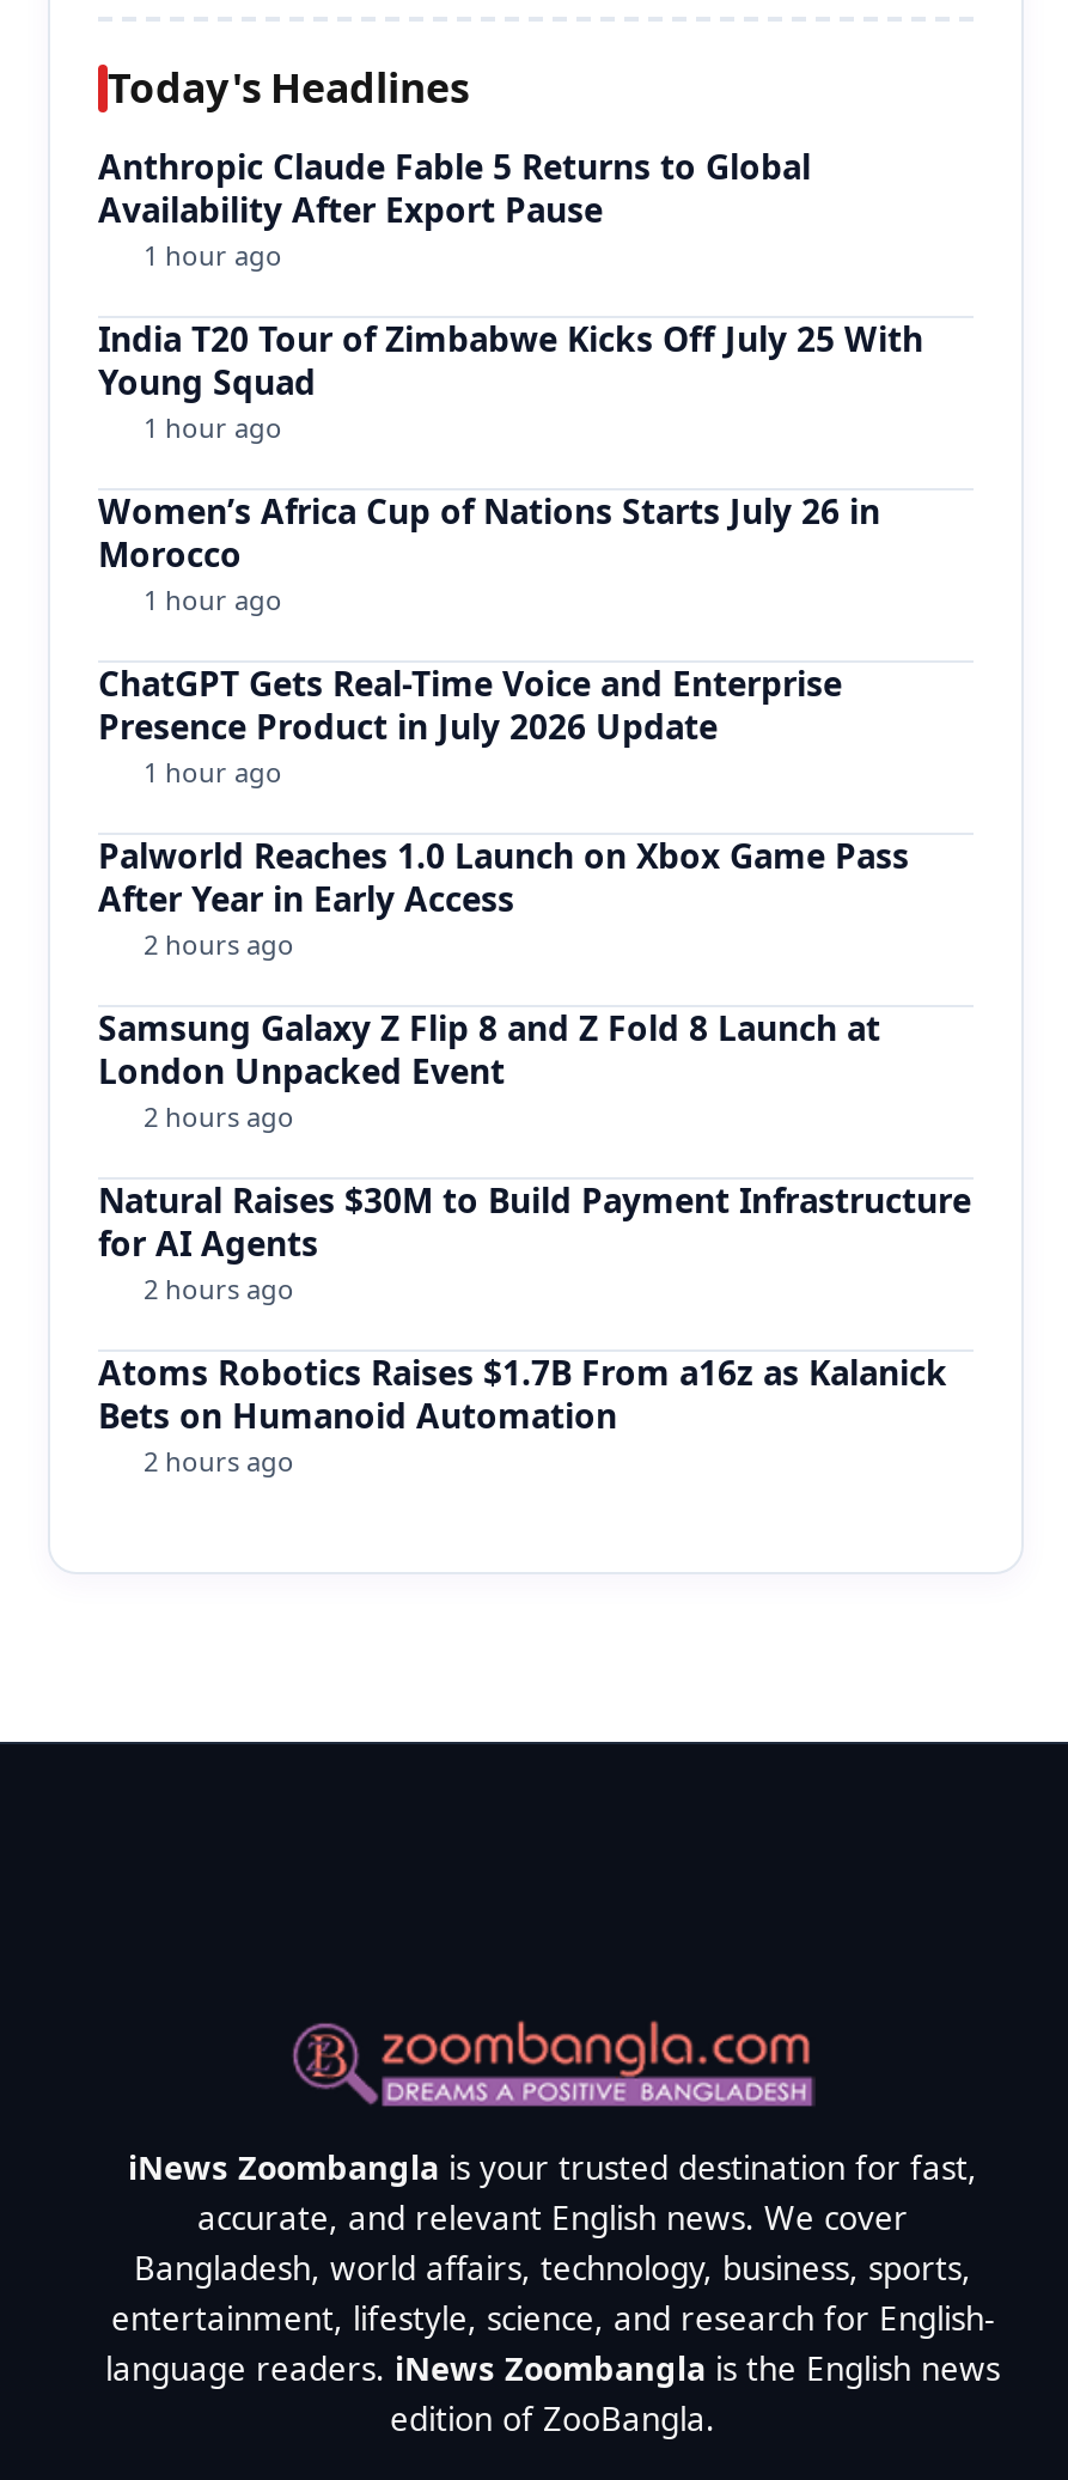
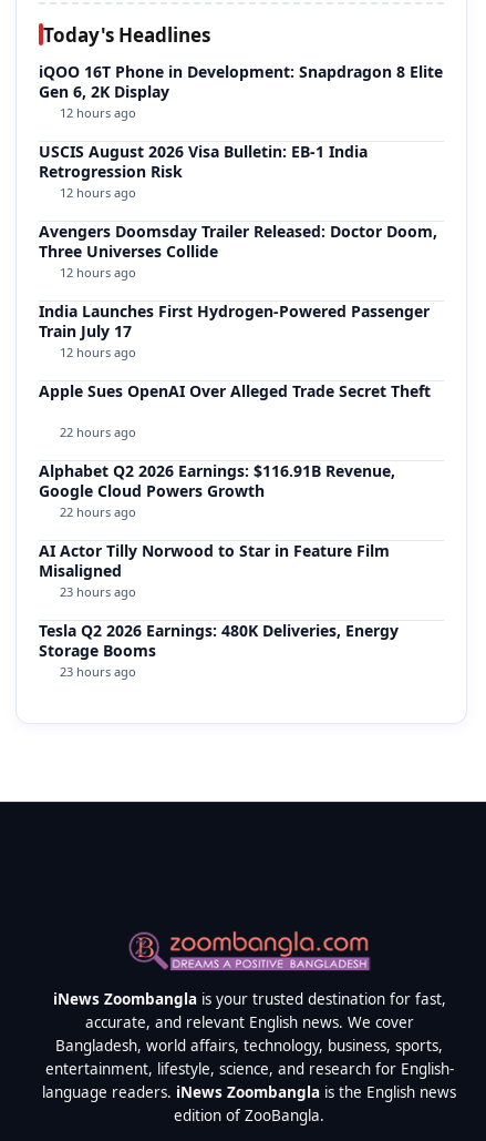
[98,145,971,1480] Anthropic Claude Fable 5 Returns to Global | Availability After Export Pause | 1 hour ago | India T20 Tour of Zimbabwe Kicks Off July 25 With | Young Squad | 1 hour ago | Women’s Africa Cup of Nations Starts July 26 in | Morocco | 1 hour ago | ChatGPT Gets Real-Time Voice and Enterprise | Presence Product in July 2026 Update | 1 hour ago | Palworld Reaches 1.0 Launch on Xbox Game Pass | After Year in Early Access | 2 hours ago | Samsung Galaxy Z Flip 8 and Z Fold 8 Launch at | London Unpacked Event | 2 hours ago | Natural Raises $30M to Build Payment Infrastructure | for AI Agents | 2 hours ago | Atoms Robotics Raises $1.7B From a16z as Kalanick | Bets on Humanoid Automation | 2 hours ago -> [39,61,443,680] iQOO 16T Phone in Development: Snapdragon 8 Elite | Gen 6, 2K Display | 12 hours ago | USCIS August 2026 Visa Bulletin: EB-1 India | Retrogression Risk | 12 hours ago | Avengers Doomsday Trailer Released: Doctor Doom, | Three Universes Collide | 12 hours ago | India Launches First Hydrogen-Powered Passenger | Train July 17 | 12 hours ago | Apple Sues OpenAI Over Alleged Trade Secret Theft | 22 hours ago | Alphabet Q2 2026 Earnings: $116.91B Revenue, | Google Cloud Powers Growth | 22 hours ago | AI Actor Tilly Norwood to Star in Feature Film | Misaligned | 23 hours ago | Tesla Q2 2026 Earnings: 480K Deliveries, Energy | Storage Booms | 23 hours ago

